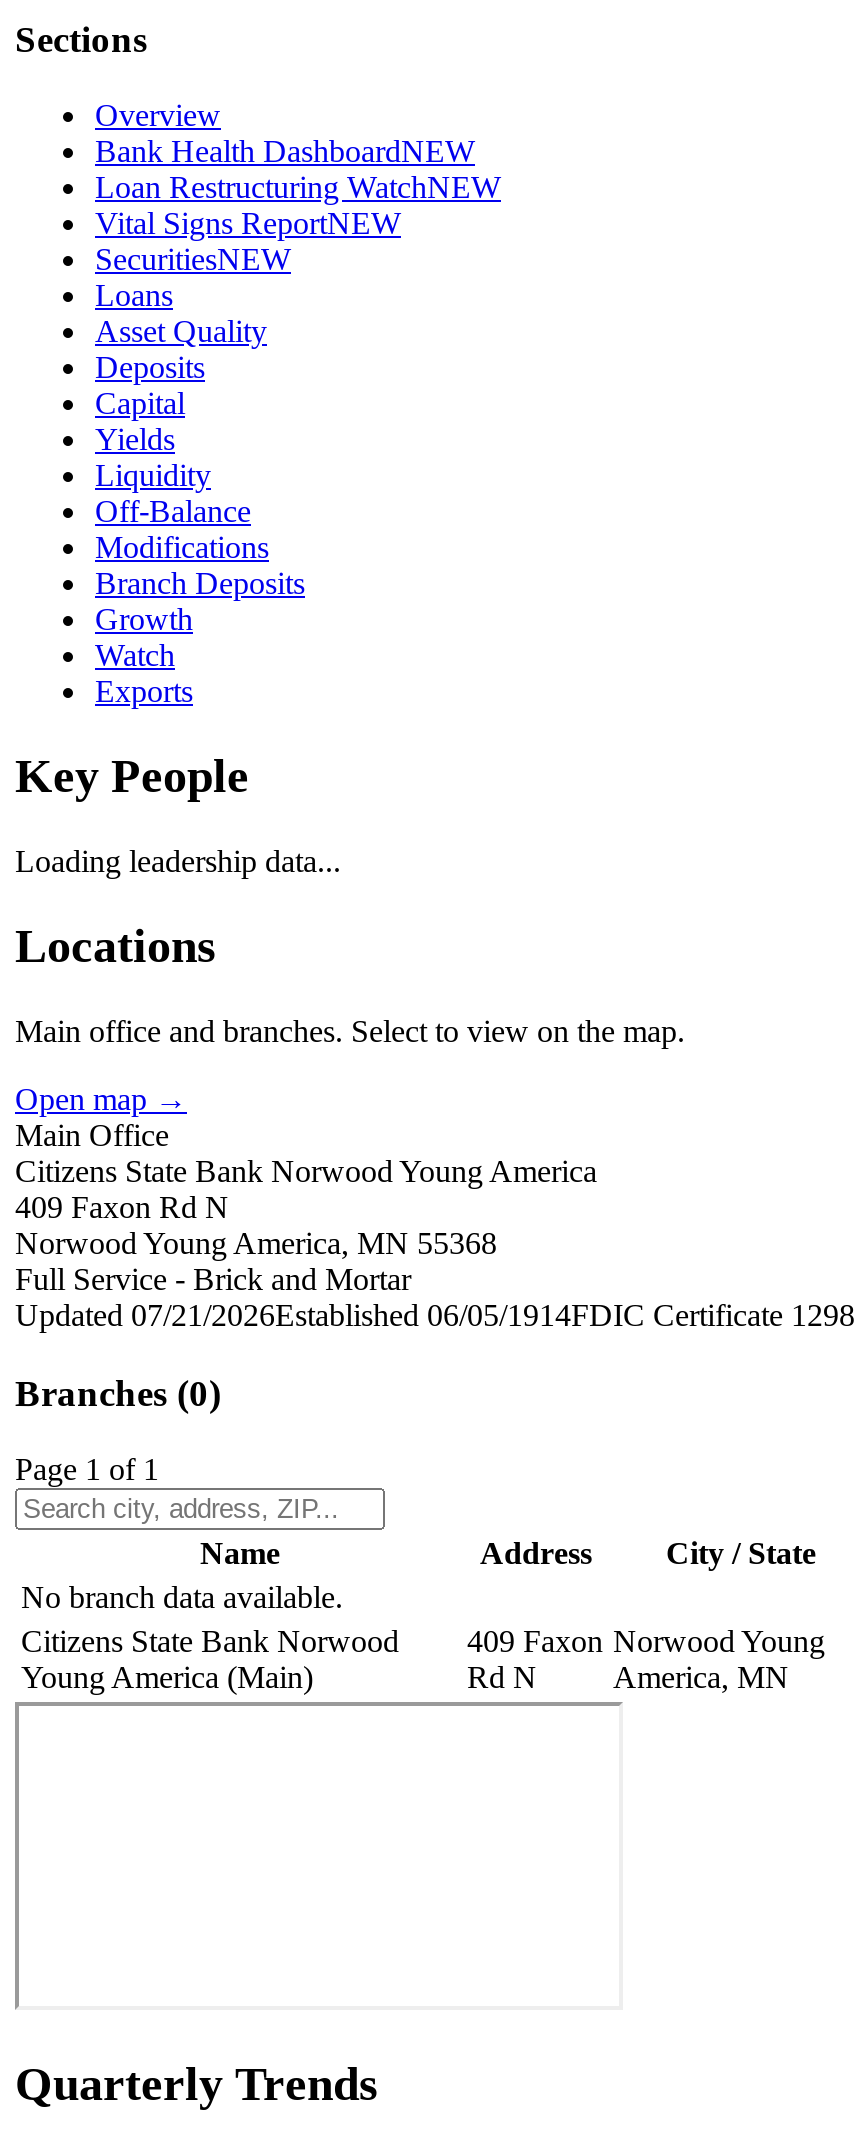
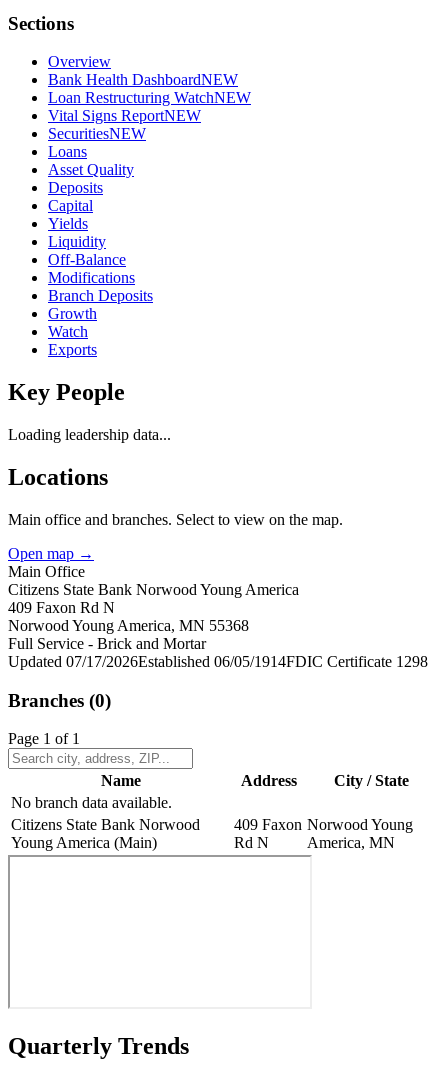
[15,1298,855,1332] Updated 07/21/2026Established 06/05/1914FDIC Certificate 1298 -> [8,653,428,670] Updated 07/17/2026Established 06/05/1914FDIC Certificate 1298

